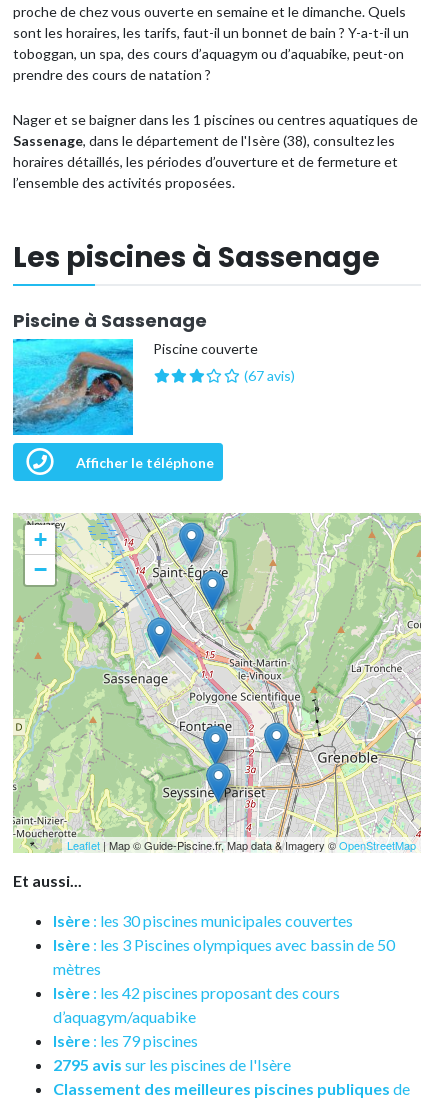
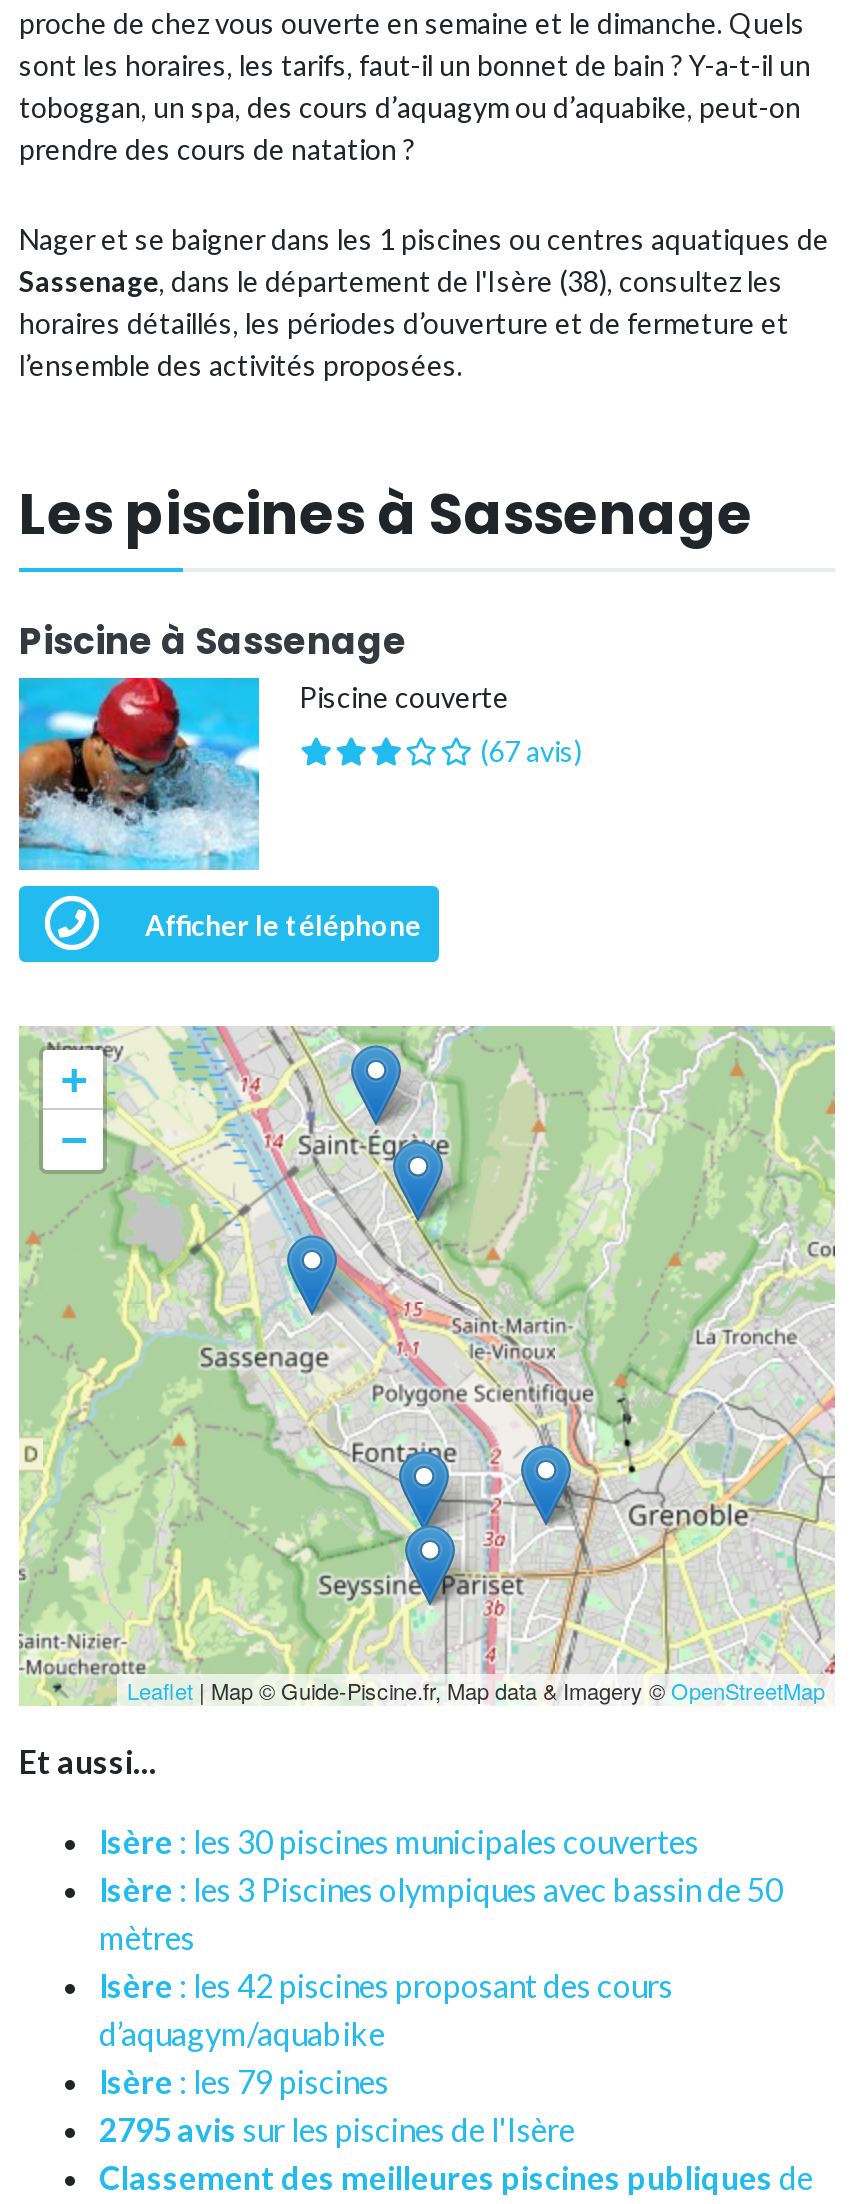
[12,338,134,436] [image] -> [17,676,261,872] [image]

